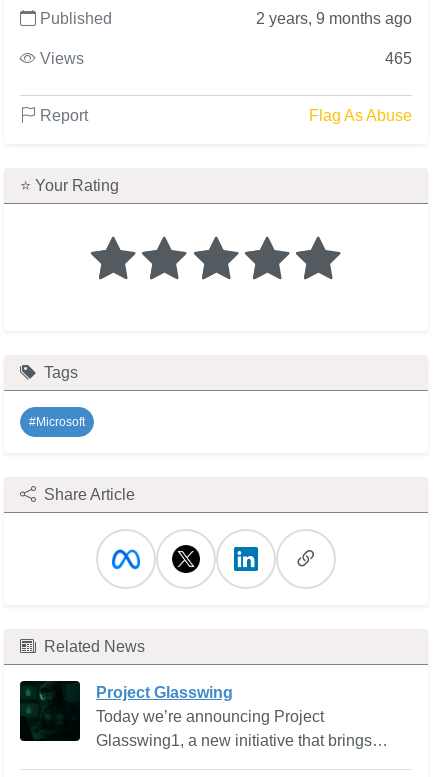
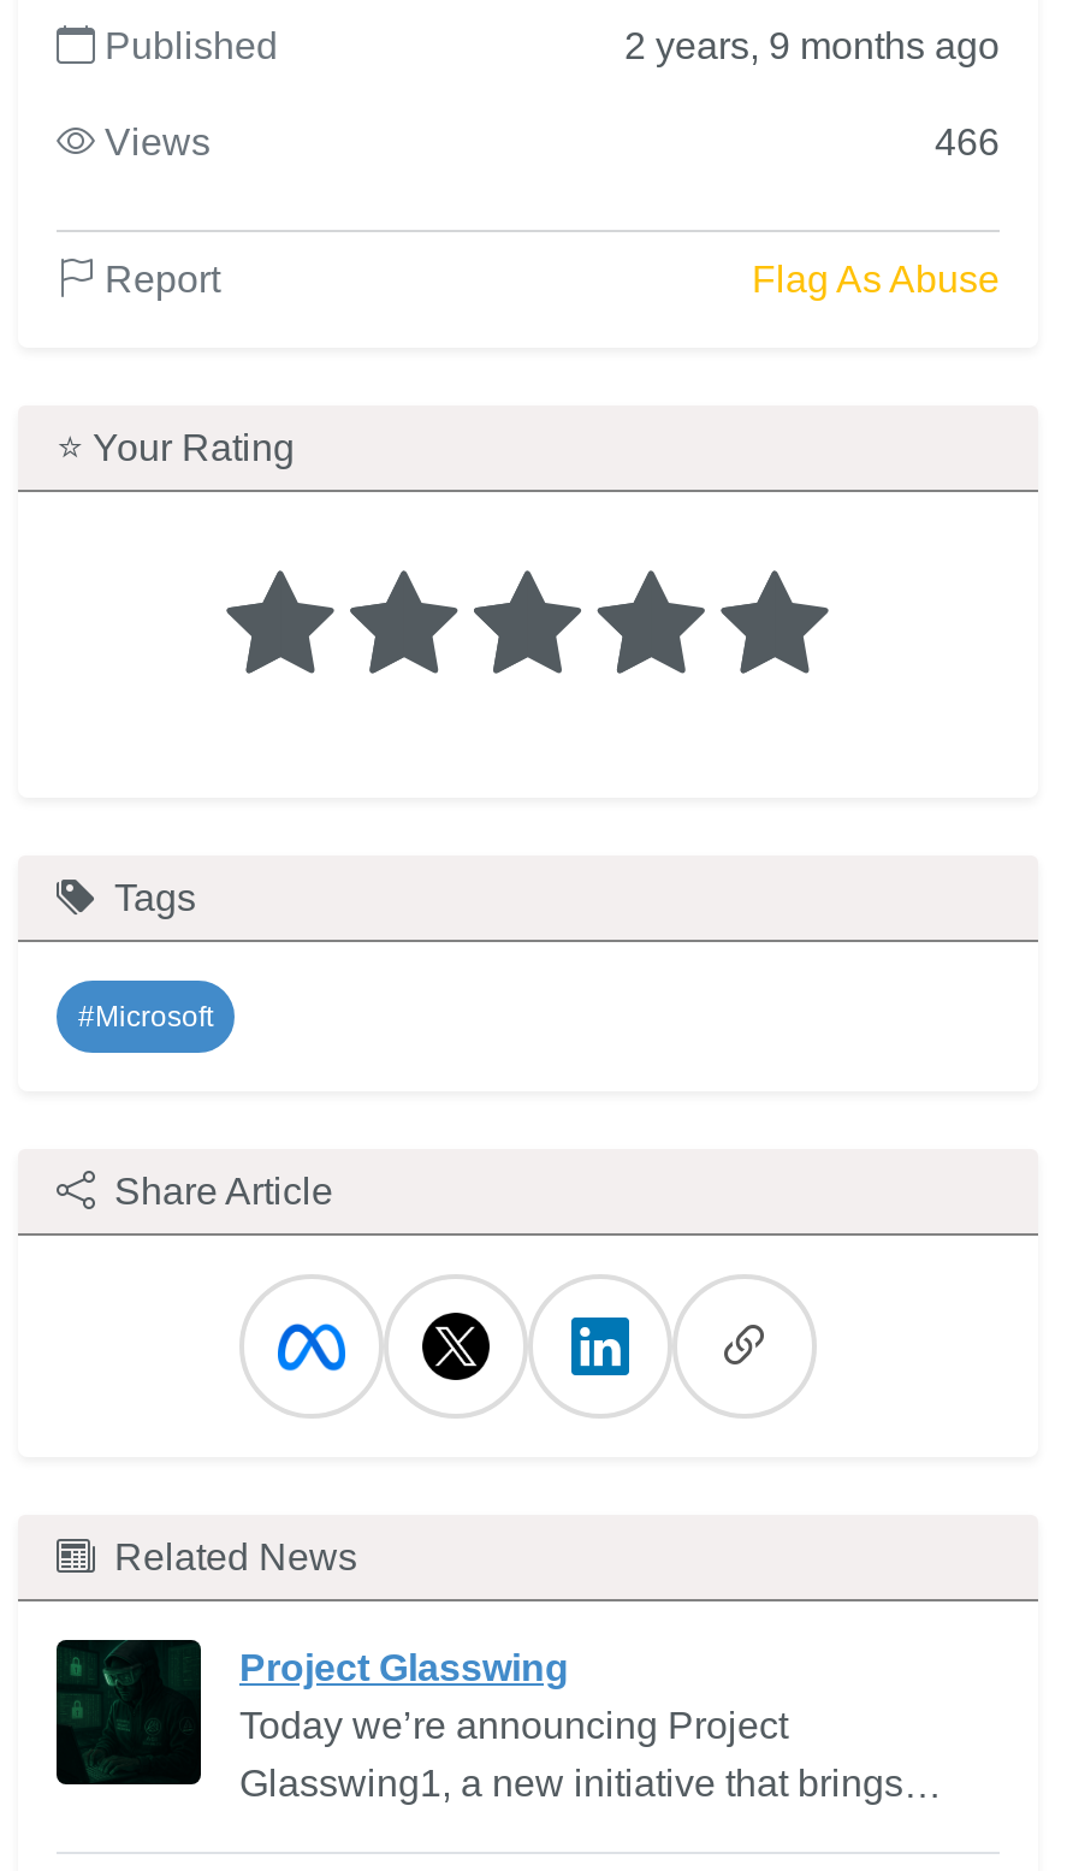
[385,50,412,67] 465 -> [935,121,1000,161] 466

